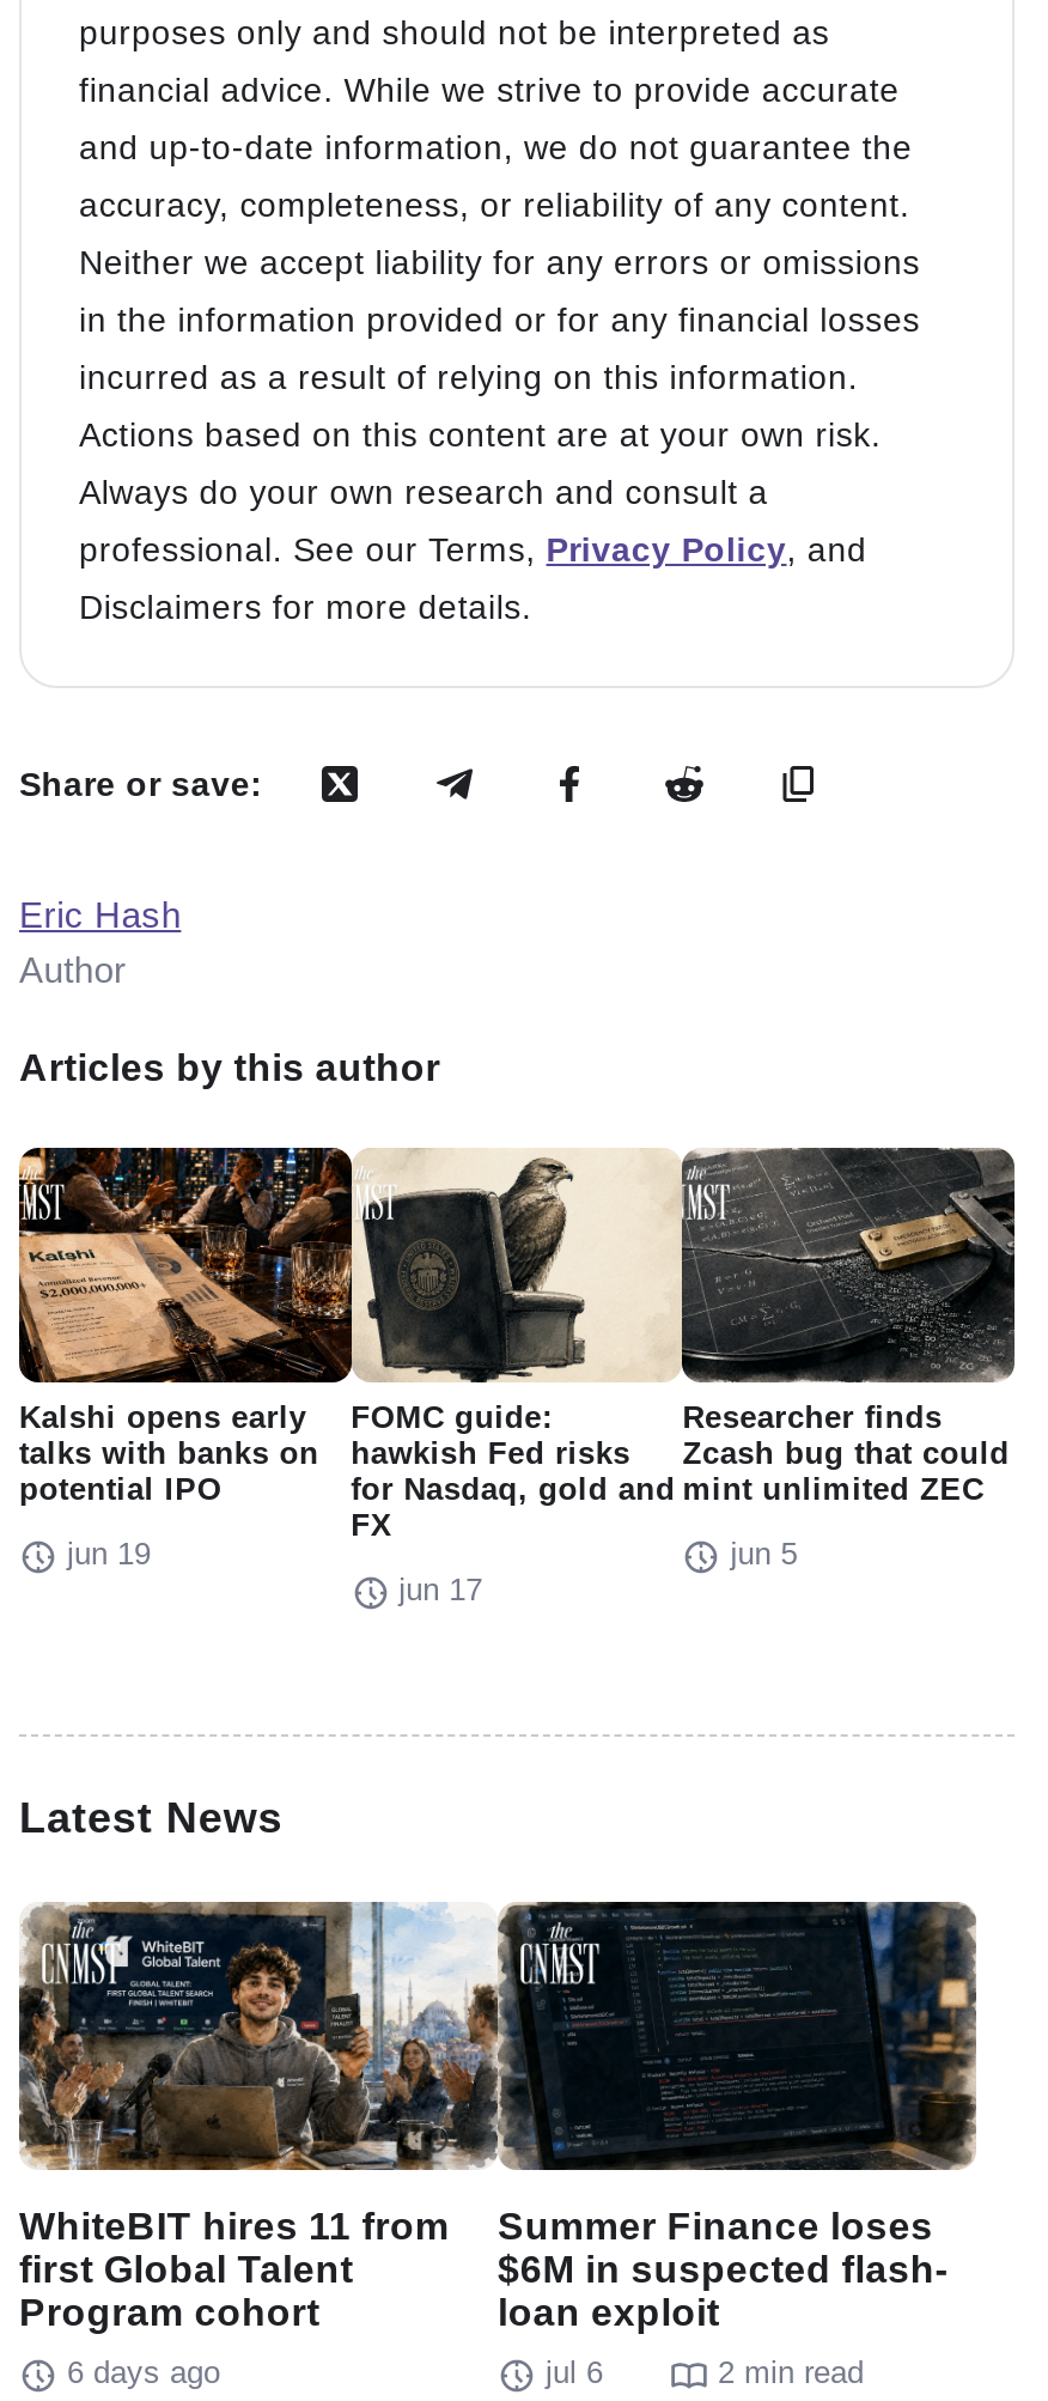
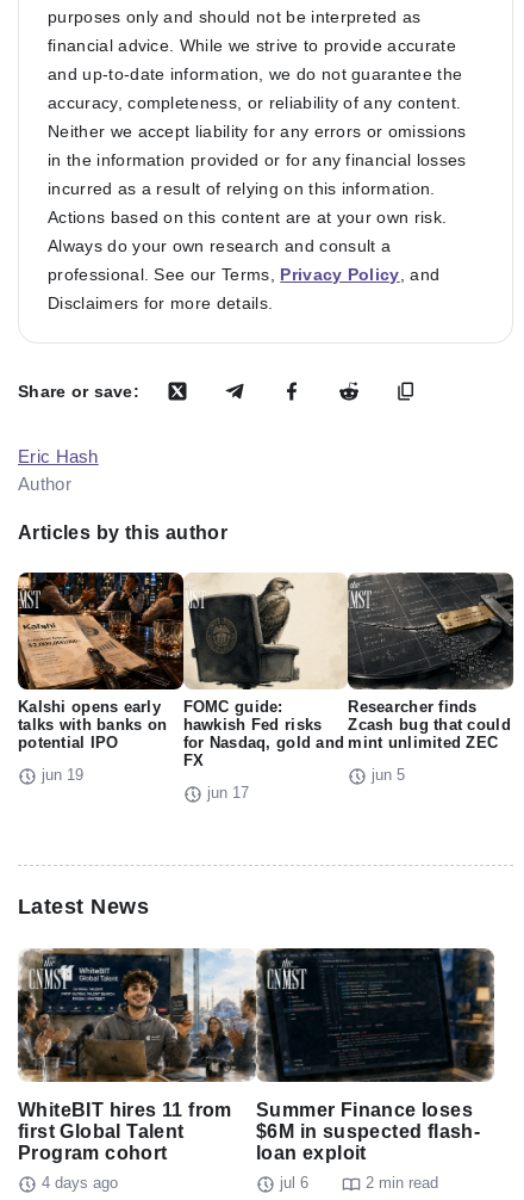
[67,2355,220,2391] 6 days ago -> [42,1174,118,1192] 4 days ago

